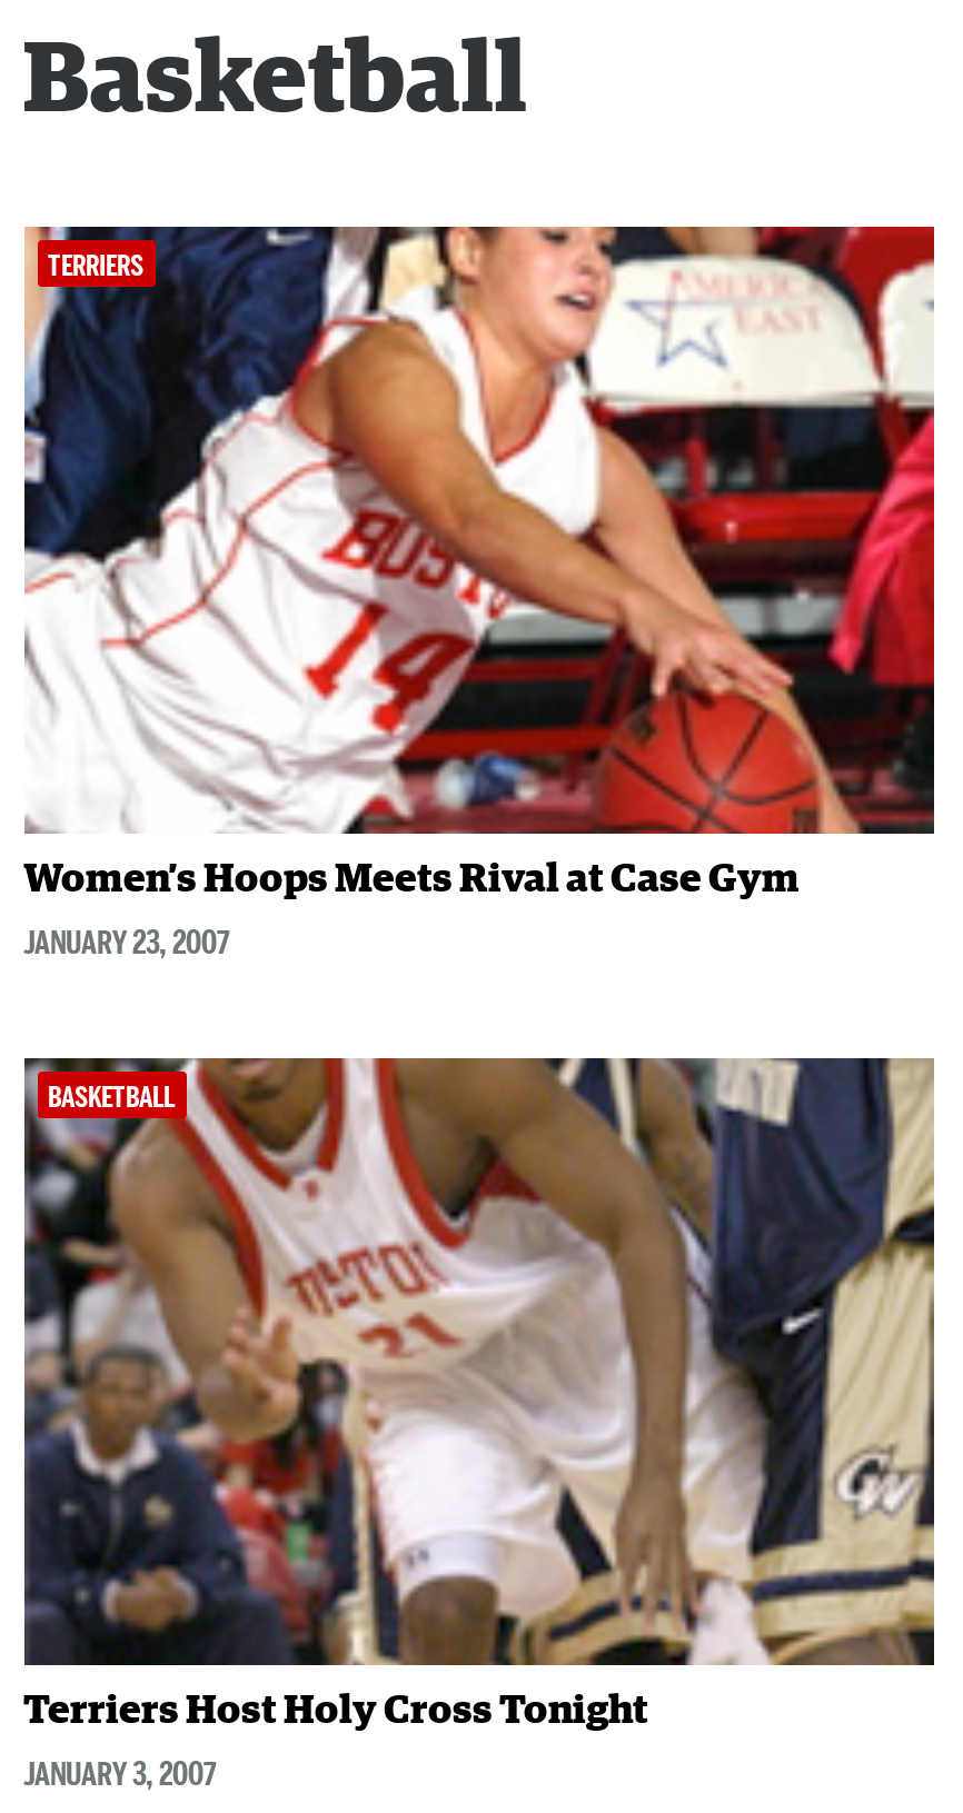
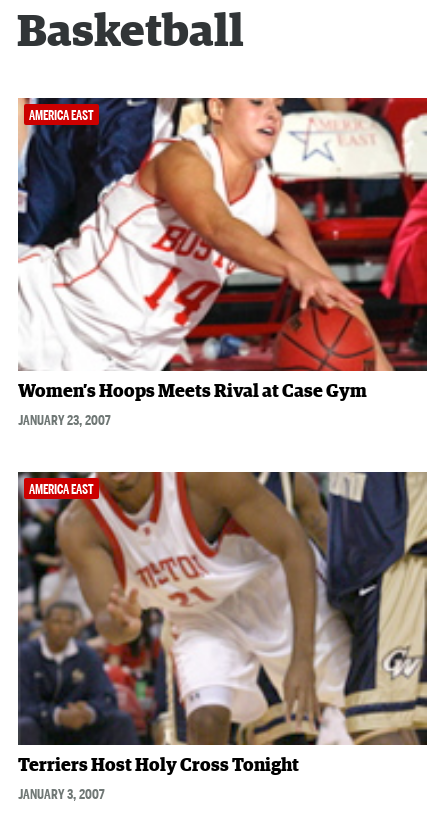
[48,249,143,282] TERRIERS -> [28,108,93,123] AMERICA EAST
[48,1080,175,1113] BASKETBALL -> [28,482,93,497] AMERICA EAST

